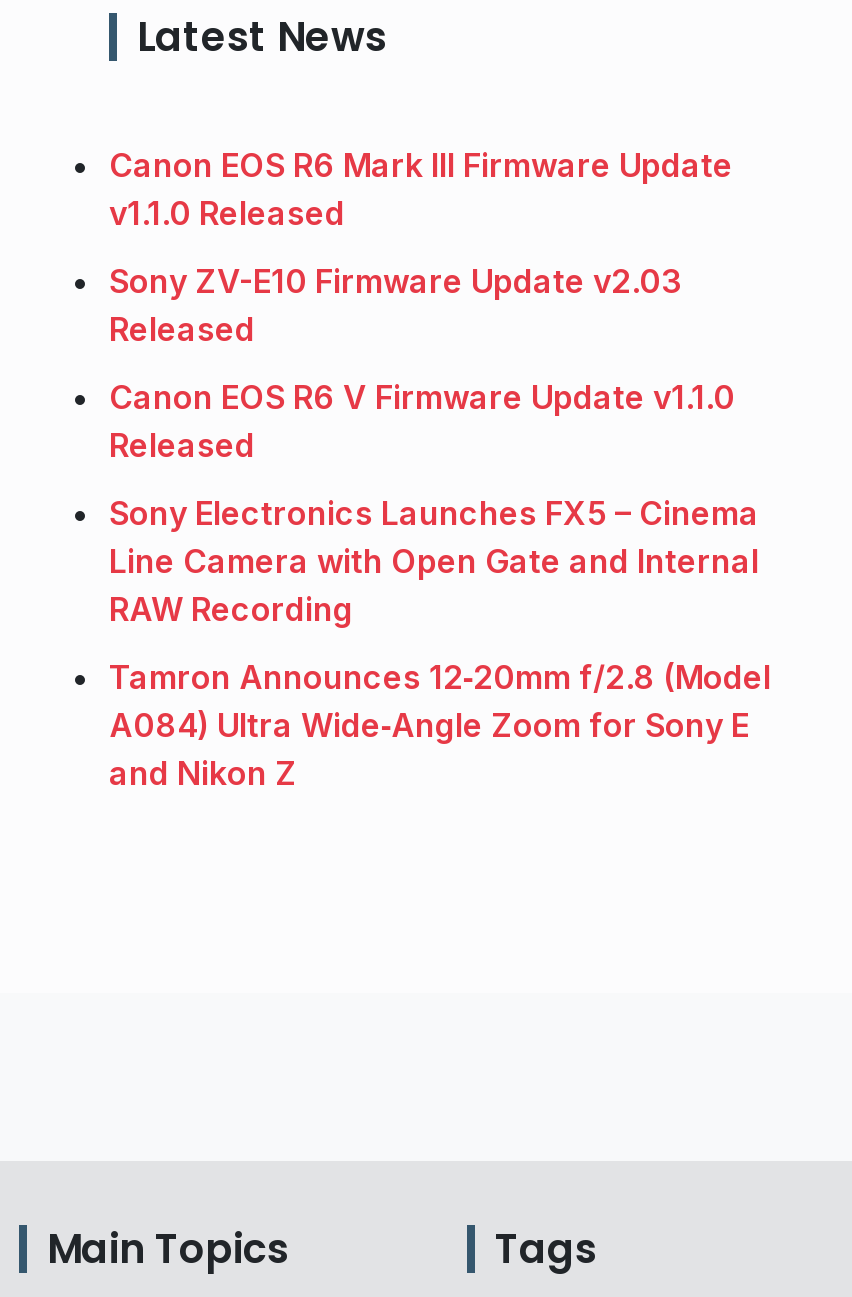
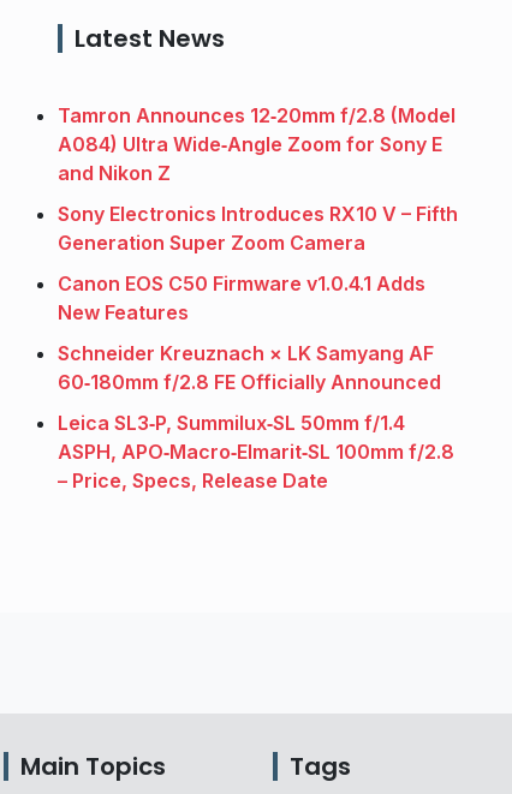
[109,145,759,629] Canon EOS R6 Mark III Firmware Update | v1.1.0 Released | Sony ZV-E10 Firmware Update v2.03 | Released | Canon EOS R6 V Firmware Update v1.1.0 | Released | Sony Electronics Launches FX5 – Cinema | Line Camera with Open Gate and Internal | RAW Recording -> none
moved [109,657,771,793] -> [58,104,456,185]: Tamron Announces 12‑20mm f/2.8 (Model | A084) Ultra Wide‑Angle Zoom for Sony E | and Nikon Z
none -> [58,202,458,493] Sony Electronics Introduces RX10 V – Fifth | Generation Super Zoom Camera | Canon EOS C50 Firmware v1.0.4.1 Adds | New Features | Schneider Kreuznach × LK Samyang AF | 60‑180mm f/2.8 FE Officially Announced | Leica SL3‑P, Summilux‑SL 50mm f/1.4 | ASPH, APO‑Macro‑Elmarit‑SL 100mm f/2.8 | – Price, Specs, Release Date

